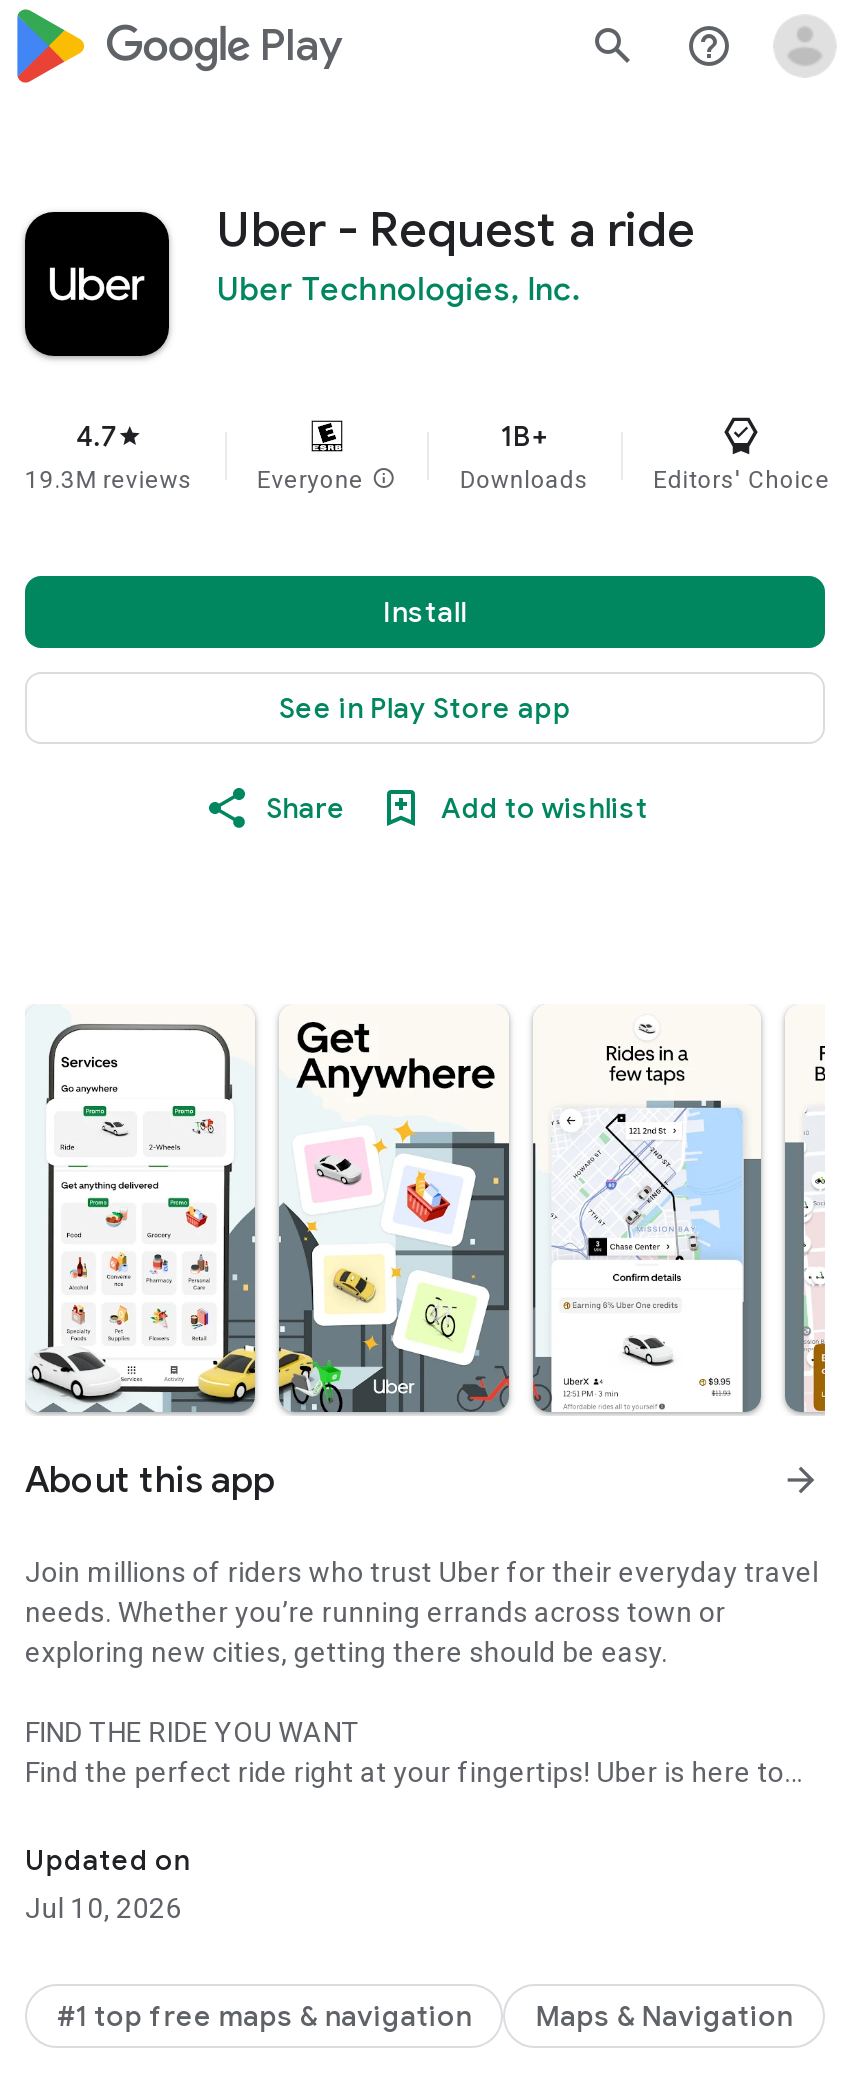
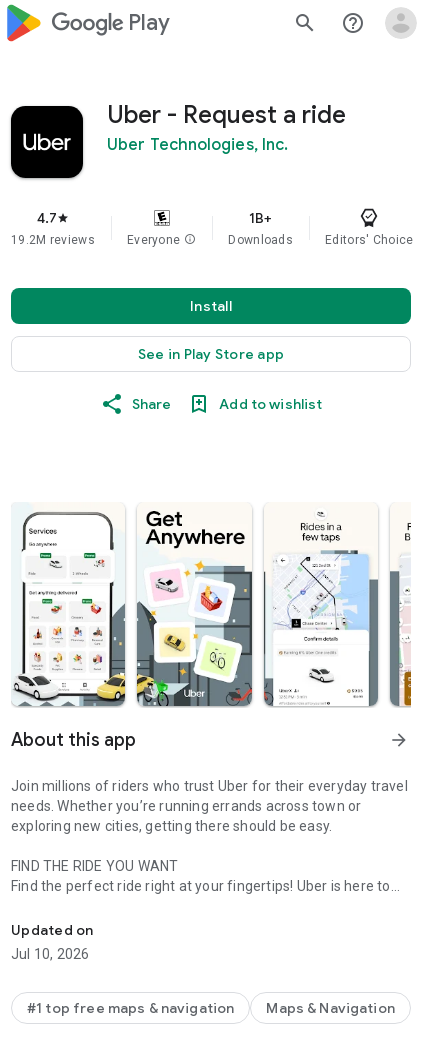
[25,466,193,494] 19.3M reviews -> [11,233,95,247] 19.2M reviews

